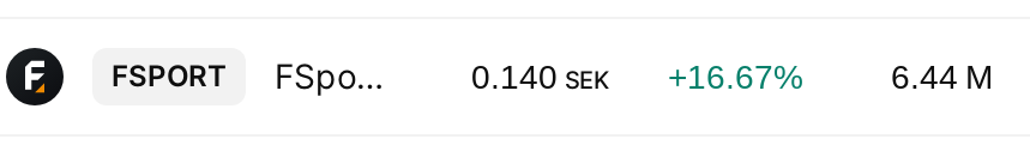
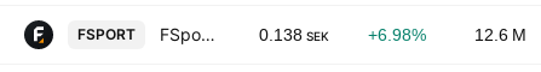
[471,58,610,96] 0.140 SEK -> [259,25,329,44] 0.138 SEK
[668,58,802,96] +16.67% -> [368,25,426,44] +6.98%
[891,58,994,96] 6.44 M -> [474,25,526,44] 12.6 M

